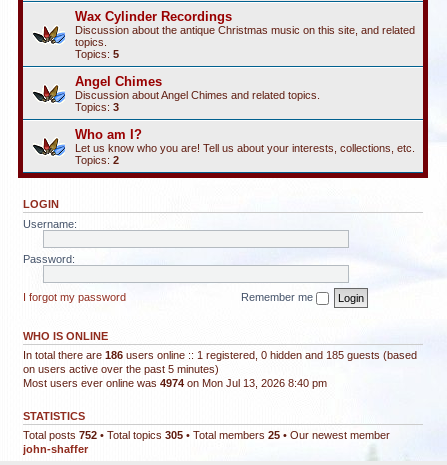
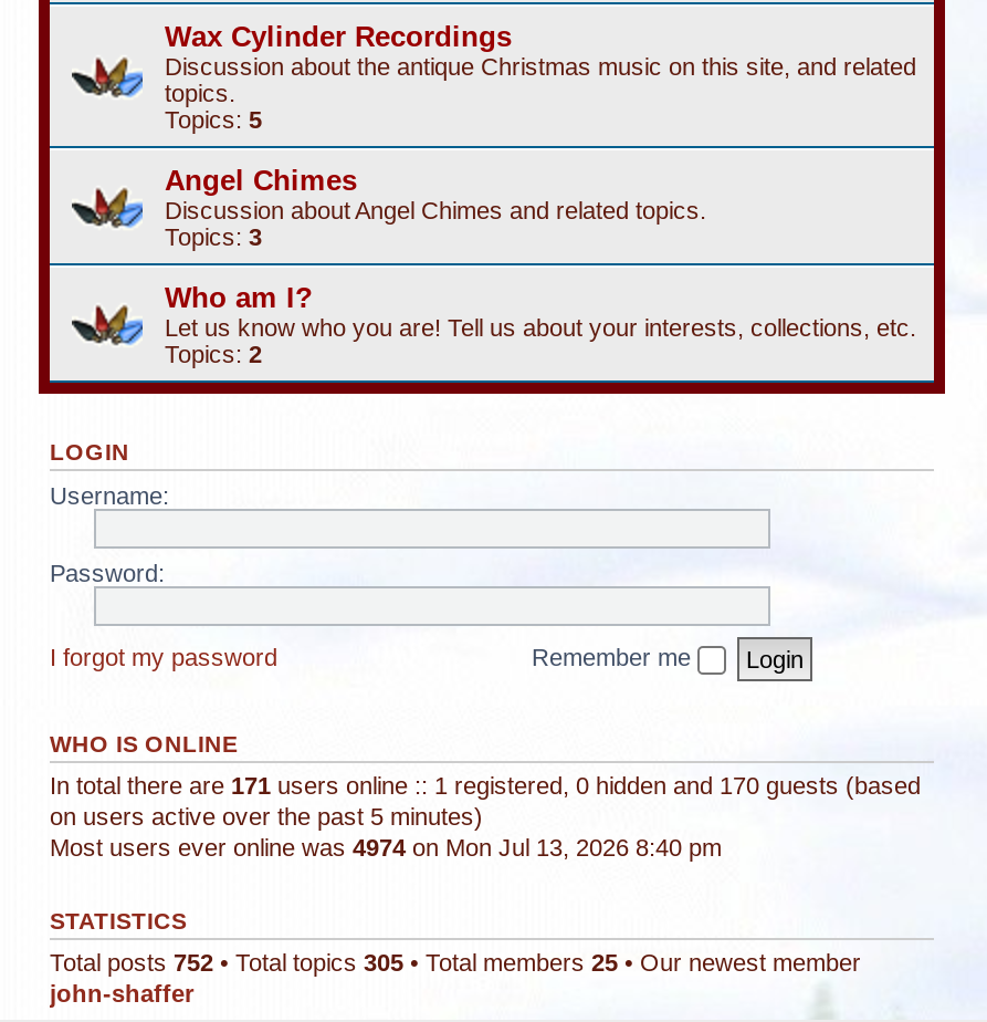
[23,348,417,360] In total there are 186 users online :: 1 registered, 0 hidden and 185 guests (based -> [50,771,921,797] In total there are 171 users online :: 1 registered, 0 hidden and 170 guests (based

